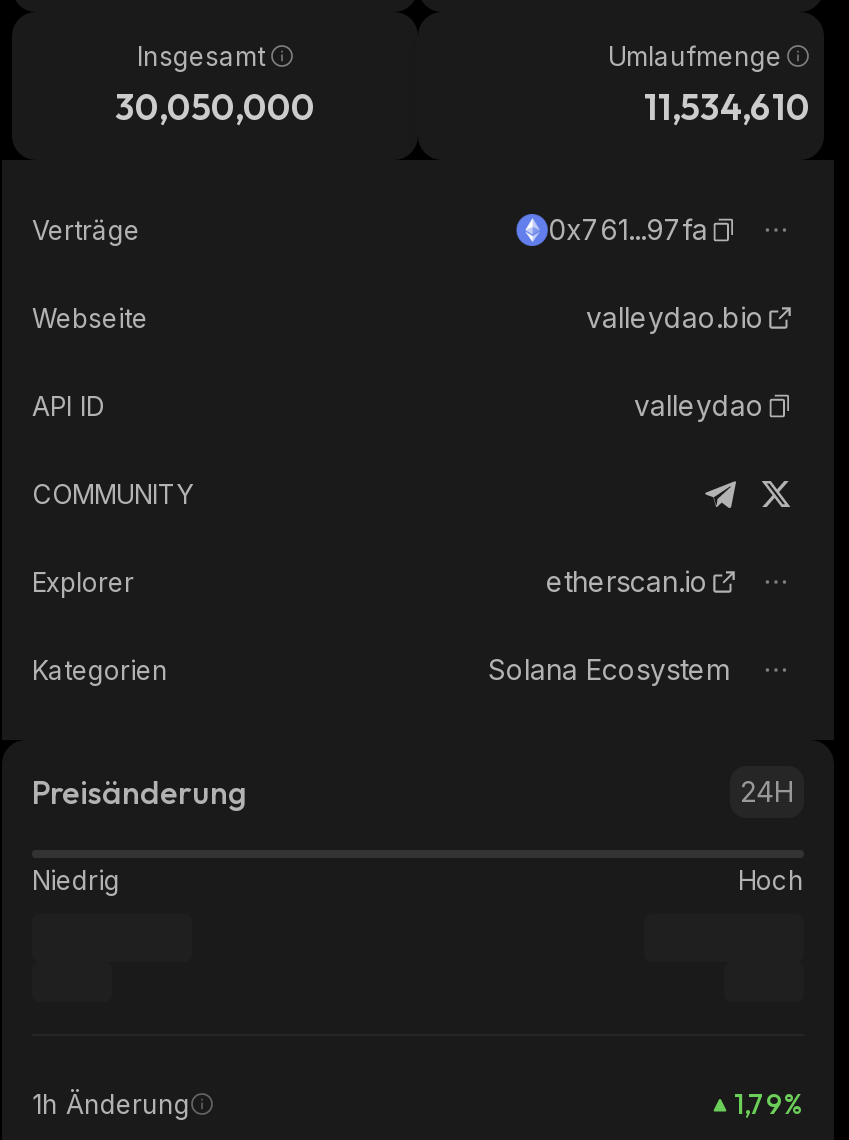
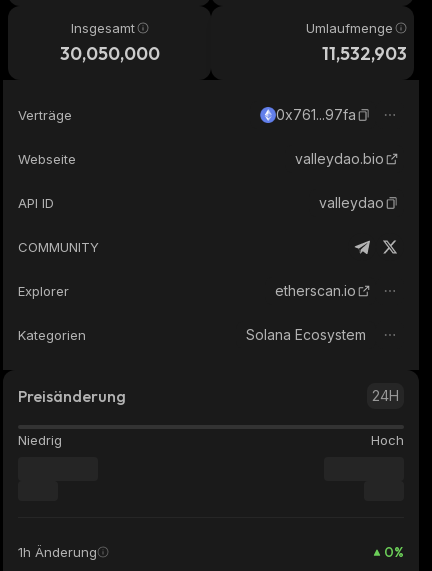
[644,84,810,130] 11,534,610 -> [322,42,407,65] 11,532,903
[734,1086,804,1122] 1,79% -> [384,543,404,561] 0%

